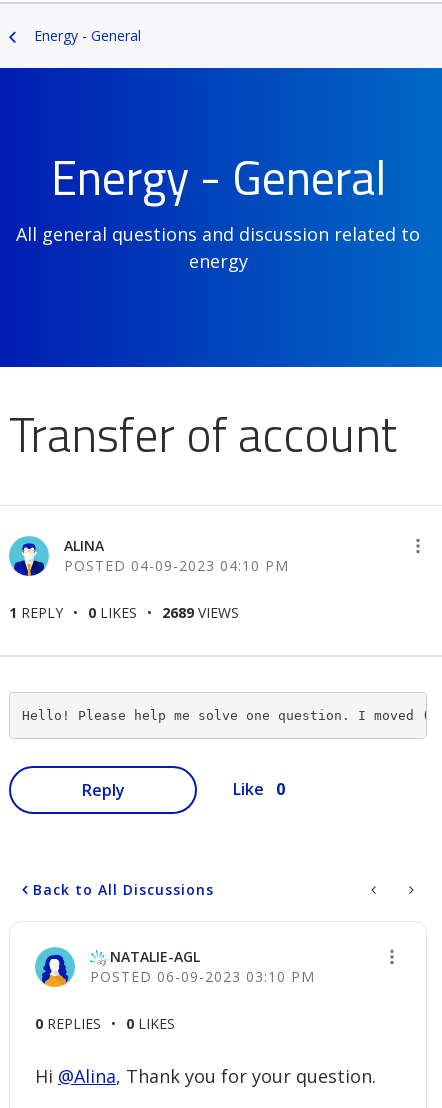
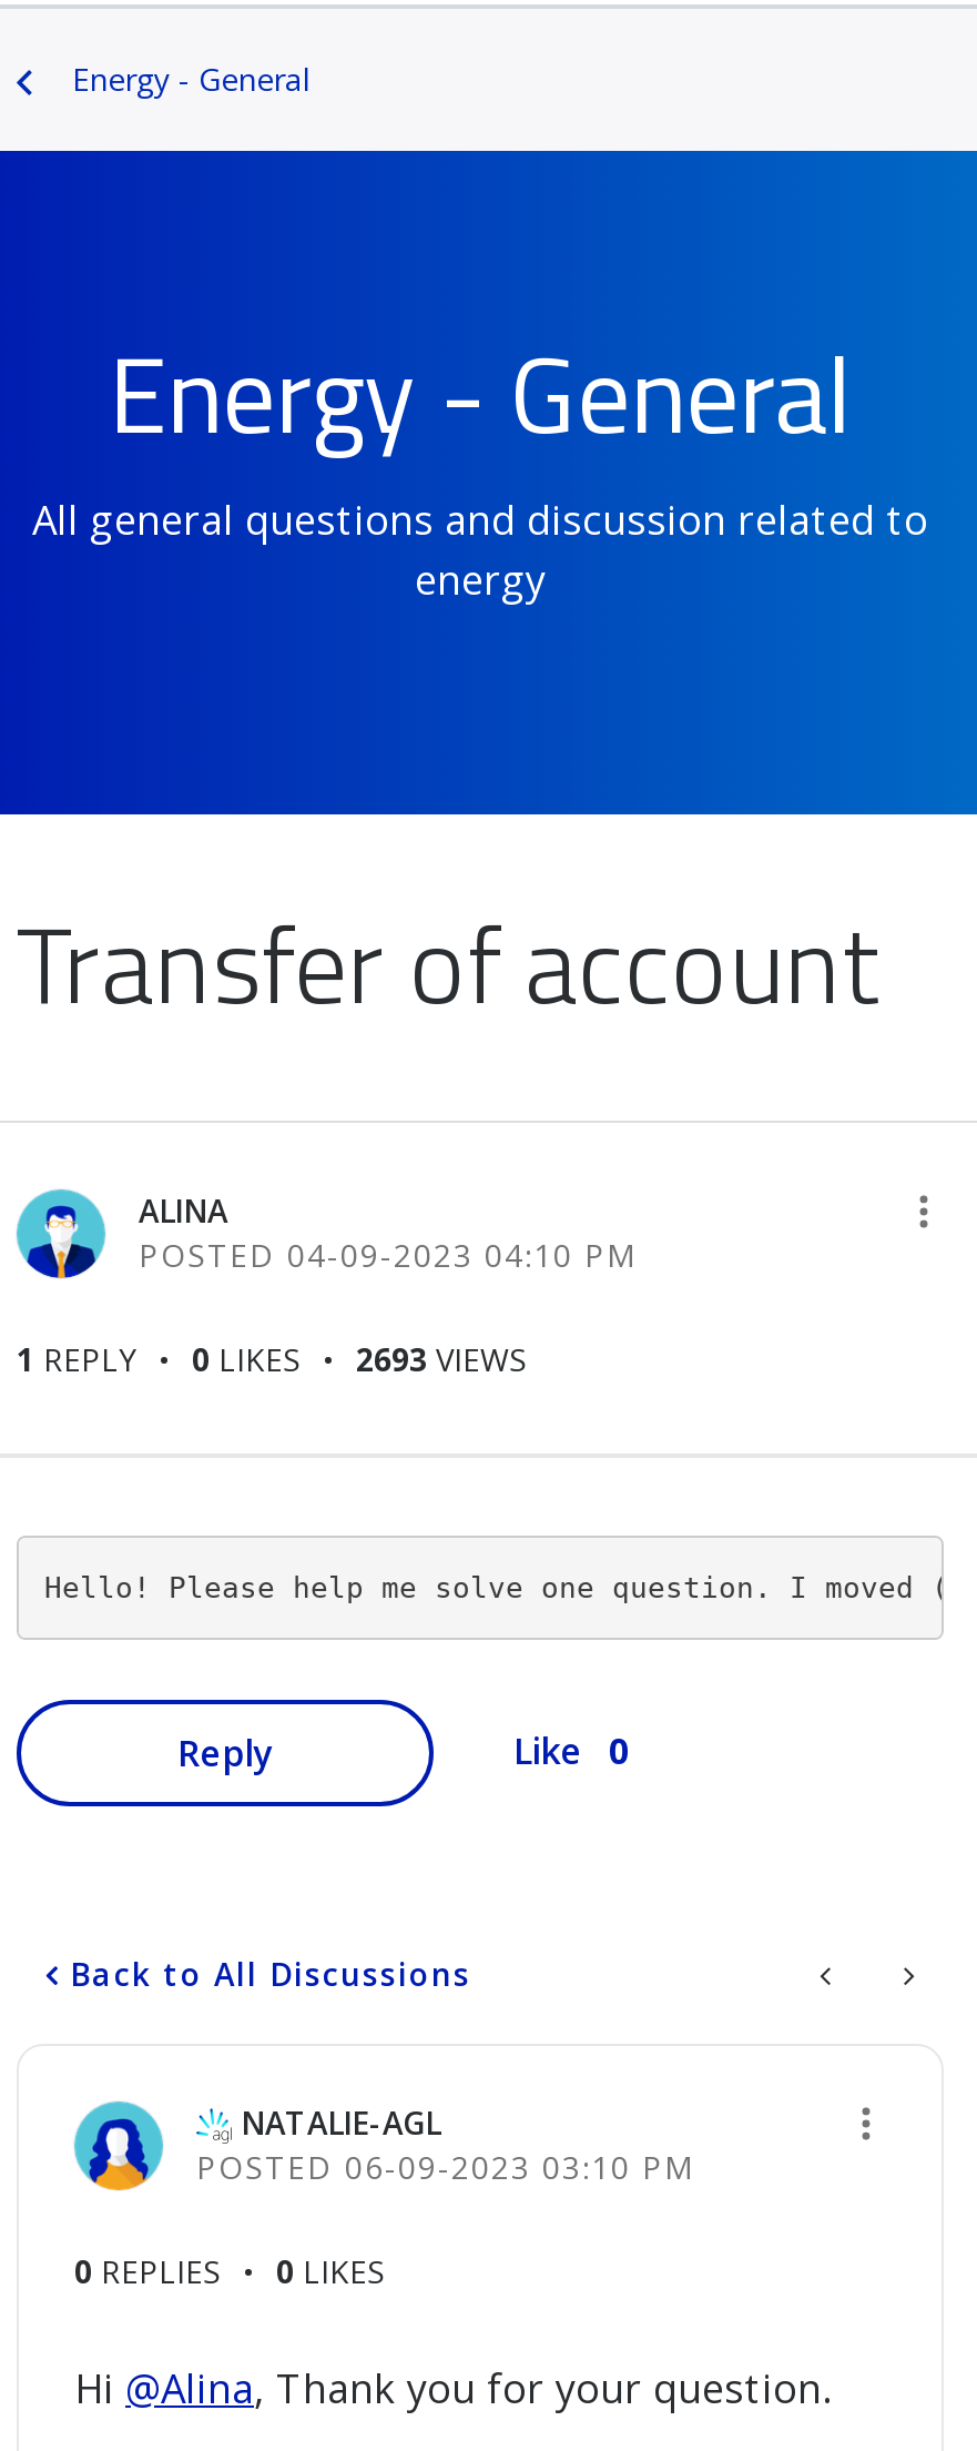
[9,603,239,622] 1 REPLY 0 LIKES 2689 VIEWS -> [17,1338,527,1380] 1 REPLY 0 LIKES 2693 VIEWS

